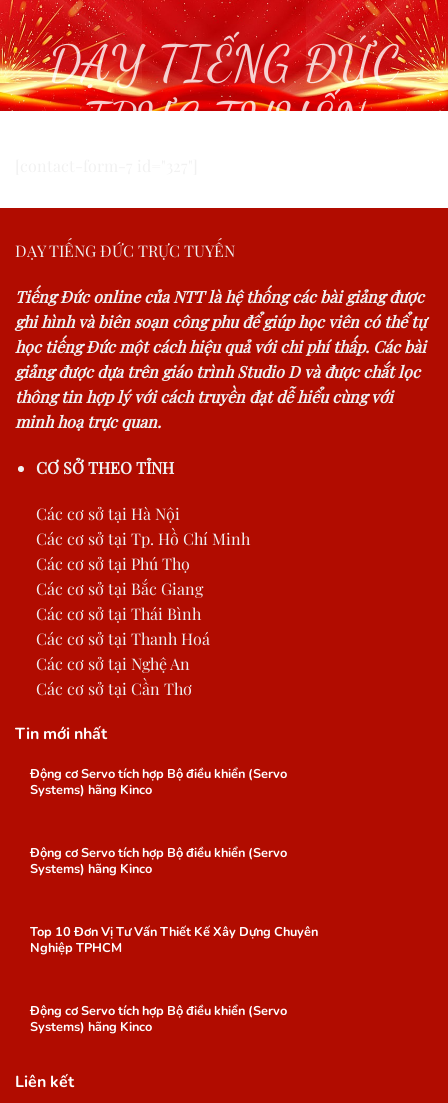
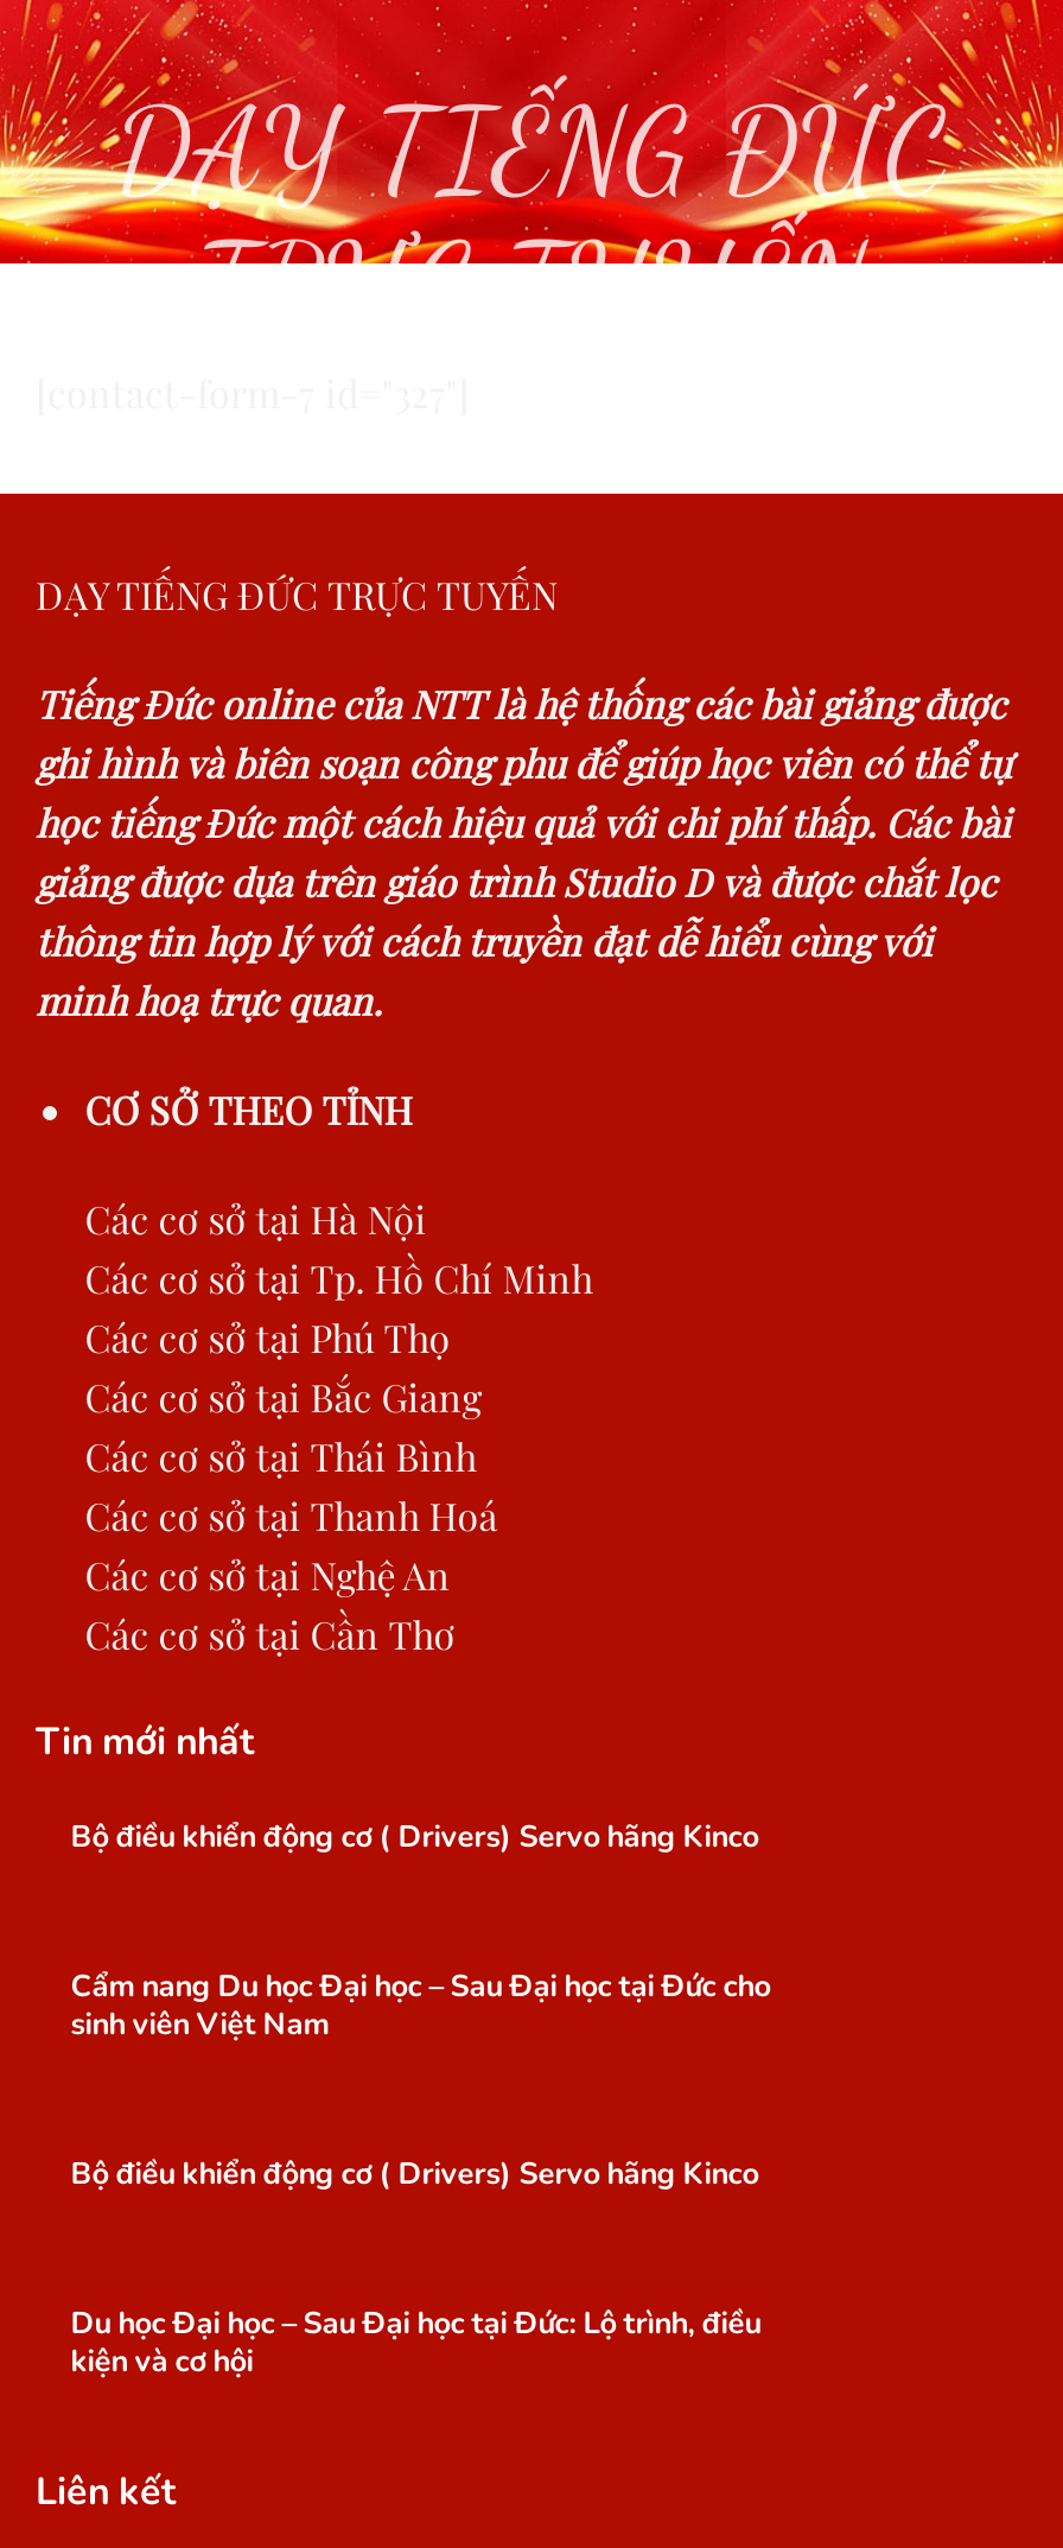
[30,765,287,799] Động cơ Servo tích hợp Bộ điều khiển (Servo | Systems) hãng Kinco -> [71,1816,759,1858] Bộ điều khiển động cơ ( Drivers) Servo hãng Kinco
[30,844,287,878] Động cơ Servo tích hợp Bộ điều khiển (Servo | Systems) hãng Kinco -> [71,1965,771,2046] Cẩm nang Du học Đại học – Sau Đại học tại Đức cho | sinh viên Việt Nam
[30,923,318,957] Top 10 Đơn Vị Tư Vấn Thiết Kế Xây Dựng Chuyên | Nghiệp TPHCM -> [71,2153,759,2195] Bộ điều khiển động cơ ( Drivers) Servo hãng Kinco
[30,1002,287,1036] Động cơ Servo tích hợp Bộ điều khiển (Servo | Systems) hãng Kinco -> [71,2302,761,2383] Du học Đại học – Sau Đại học tại Đức: Lộ trình, điều | kiện và cơ hội

